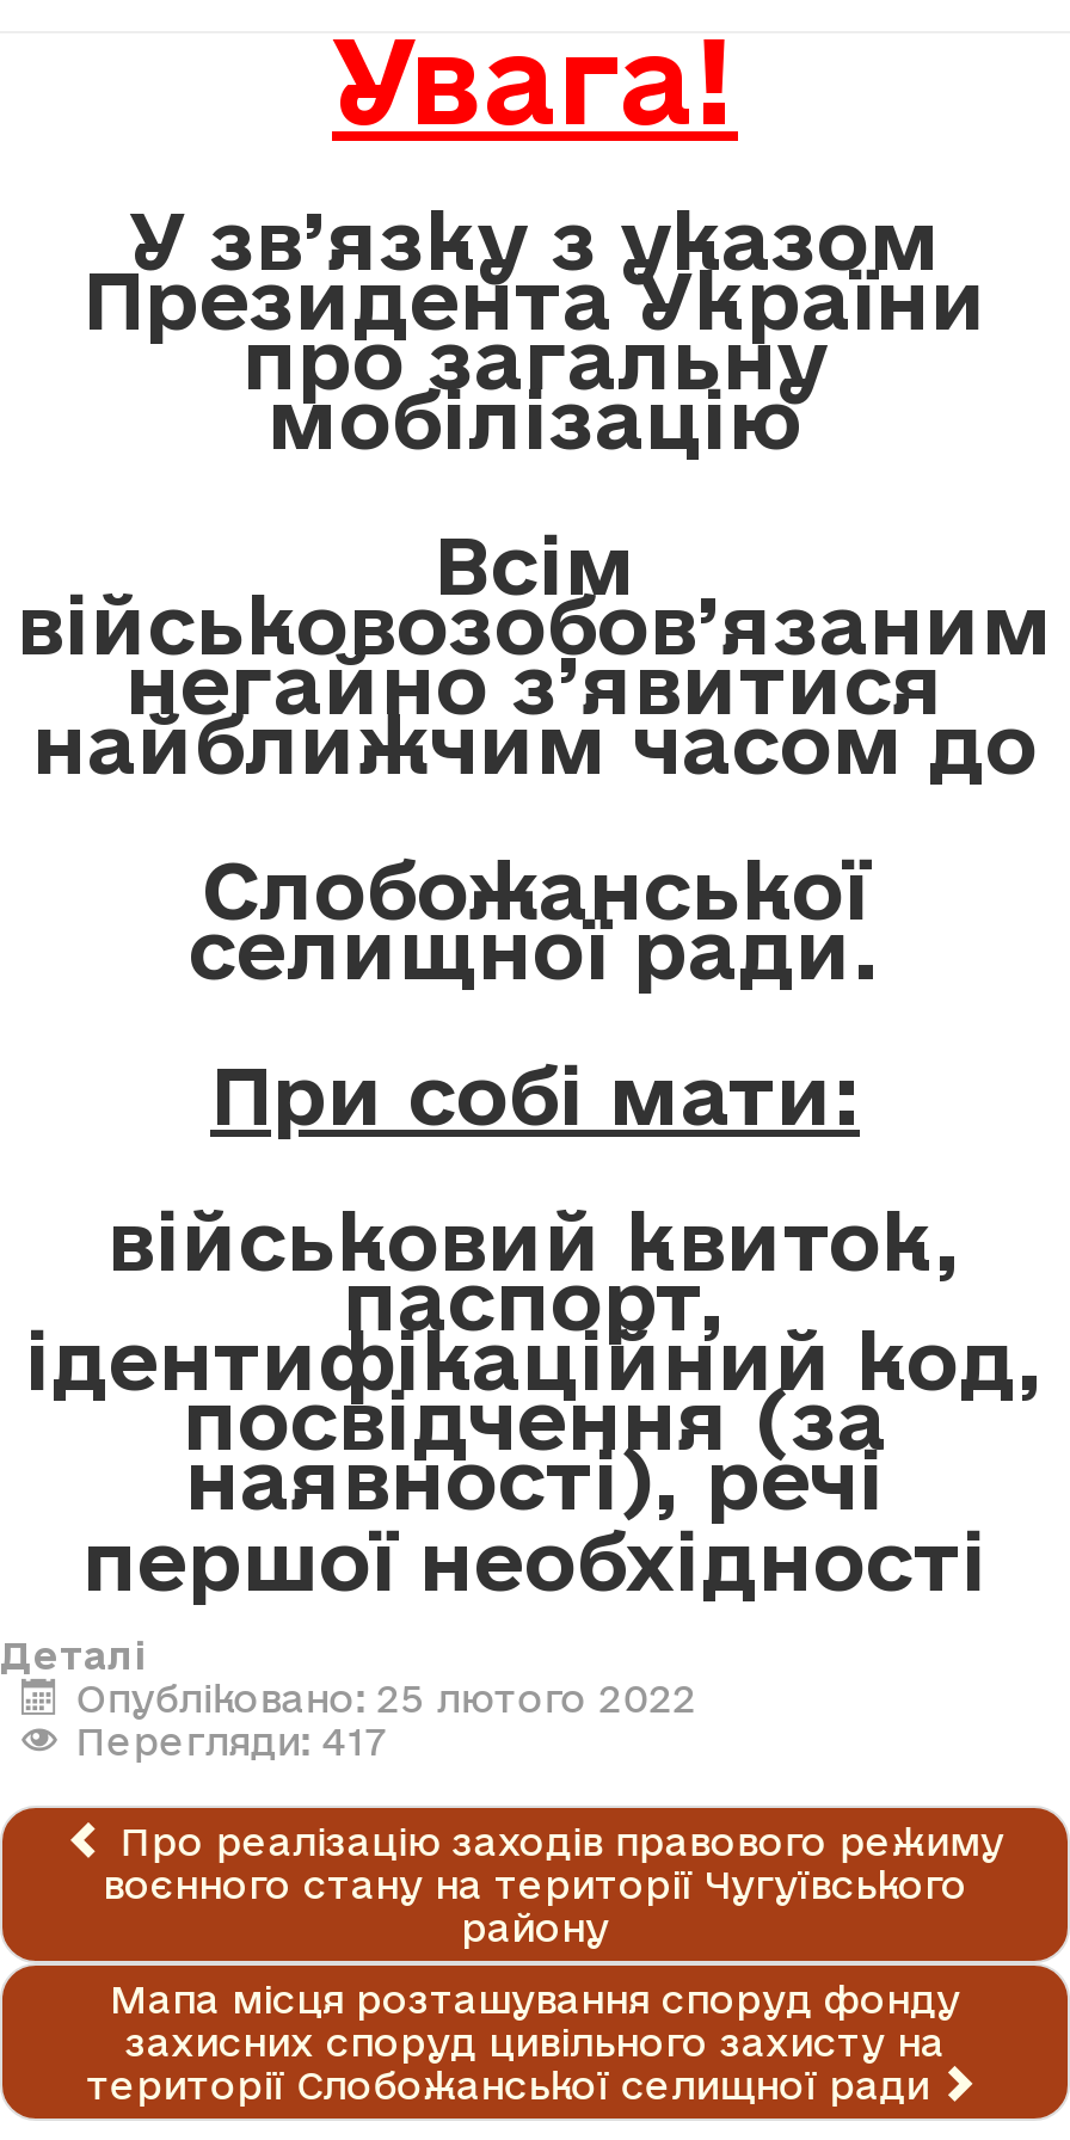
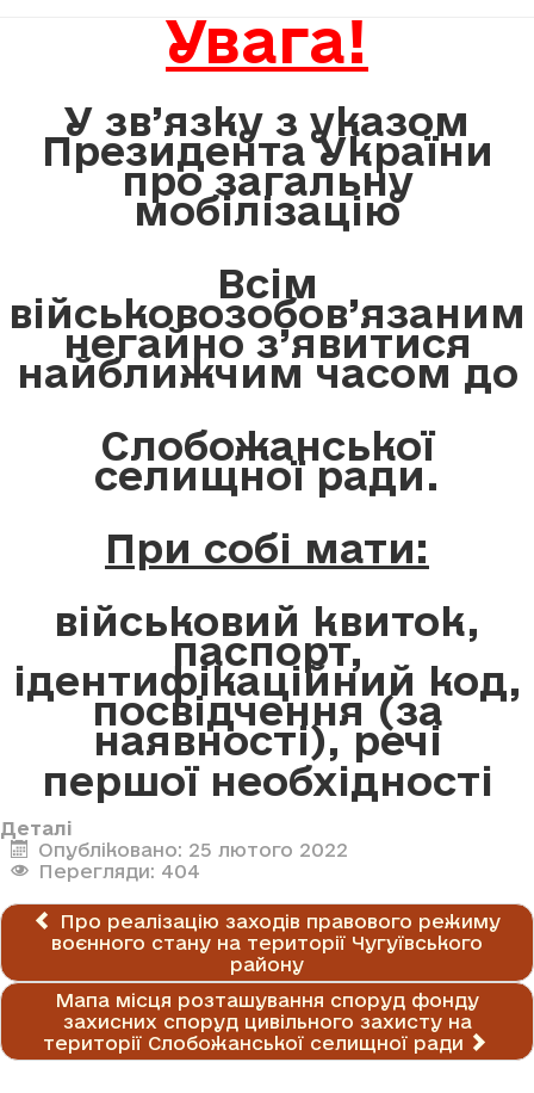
[76,1720,389,1763] Перегляди: 417 -> [38,861,200,882] Перегляди: 404

